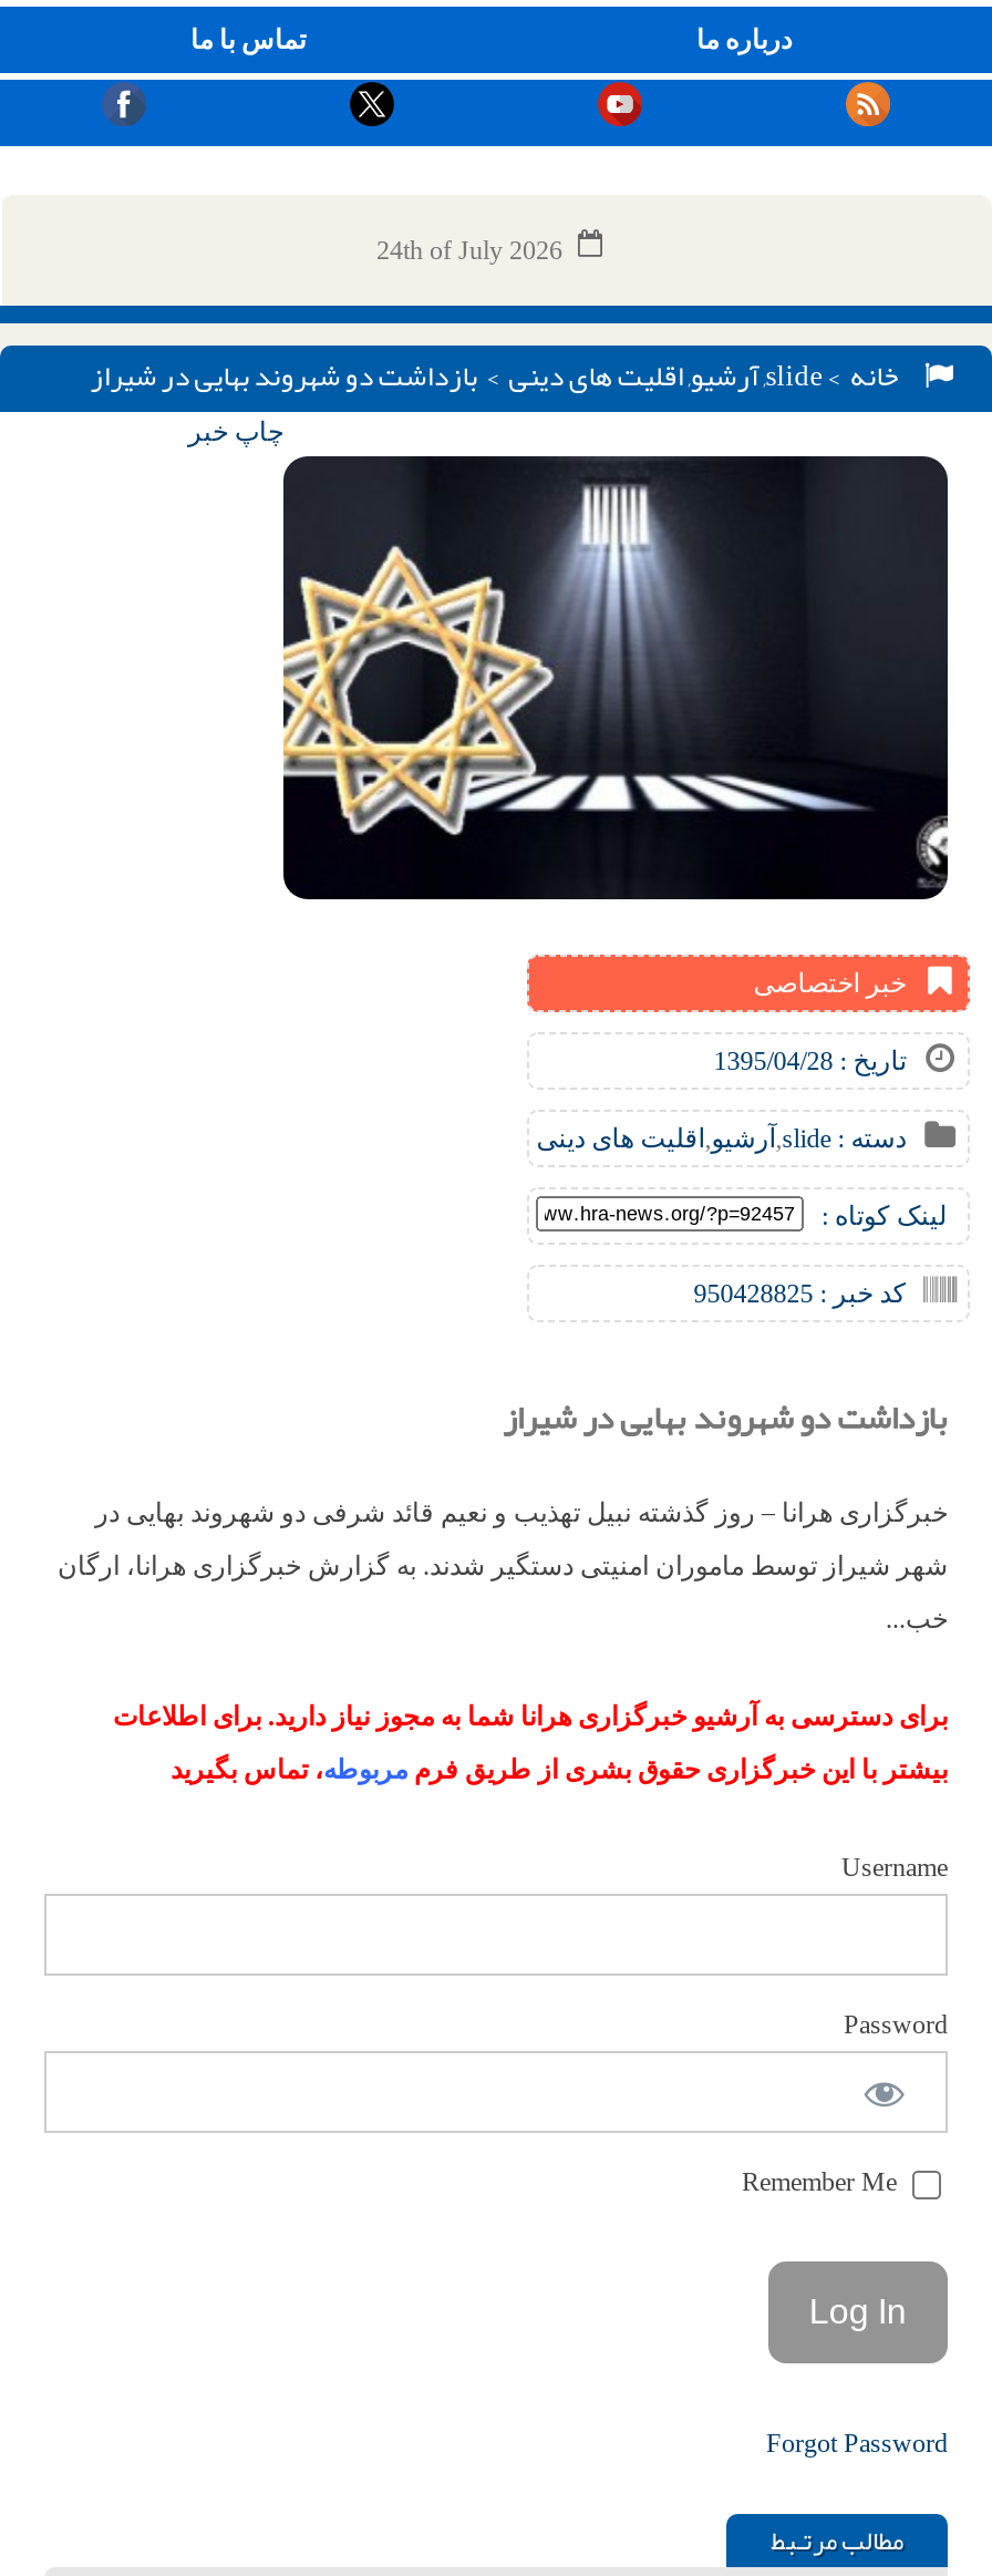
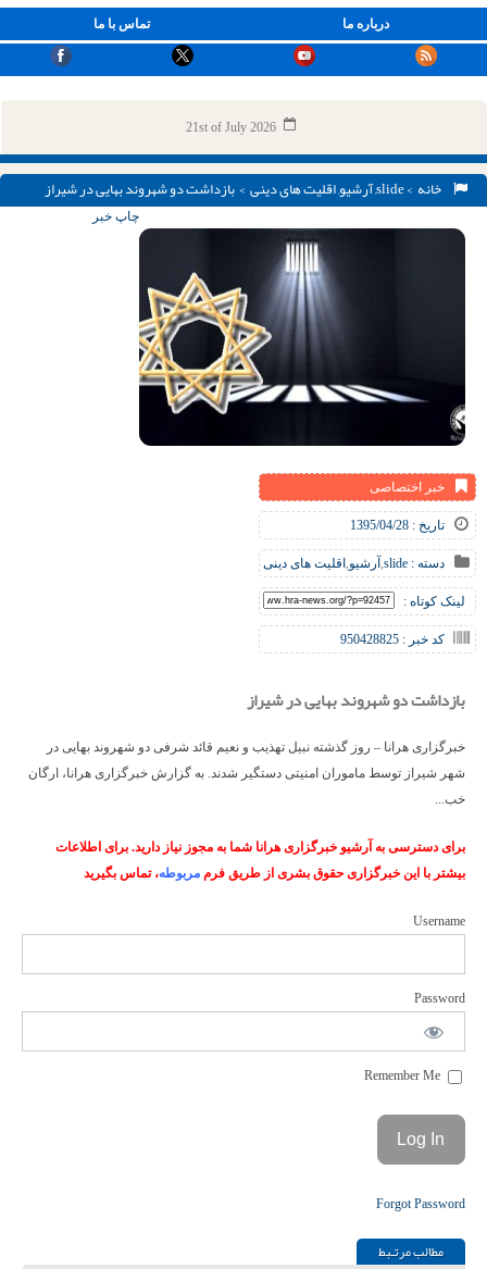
[376,235,562,266] 24th of July 2026 -> [185,120,276,135] 21st of July 2026

